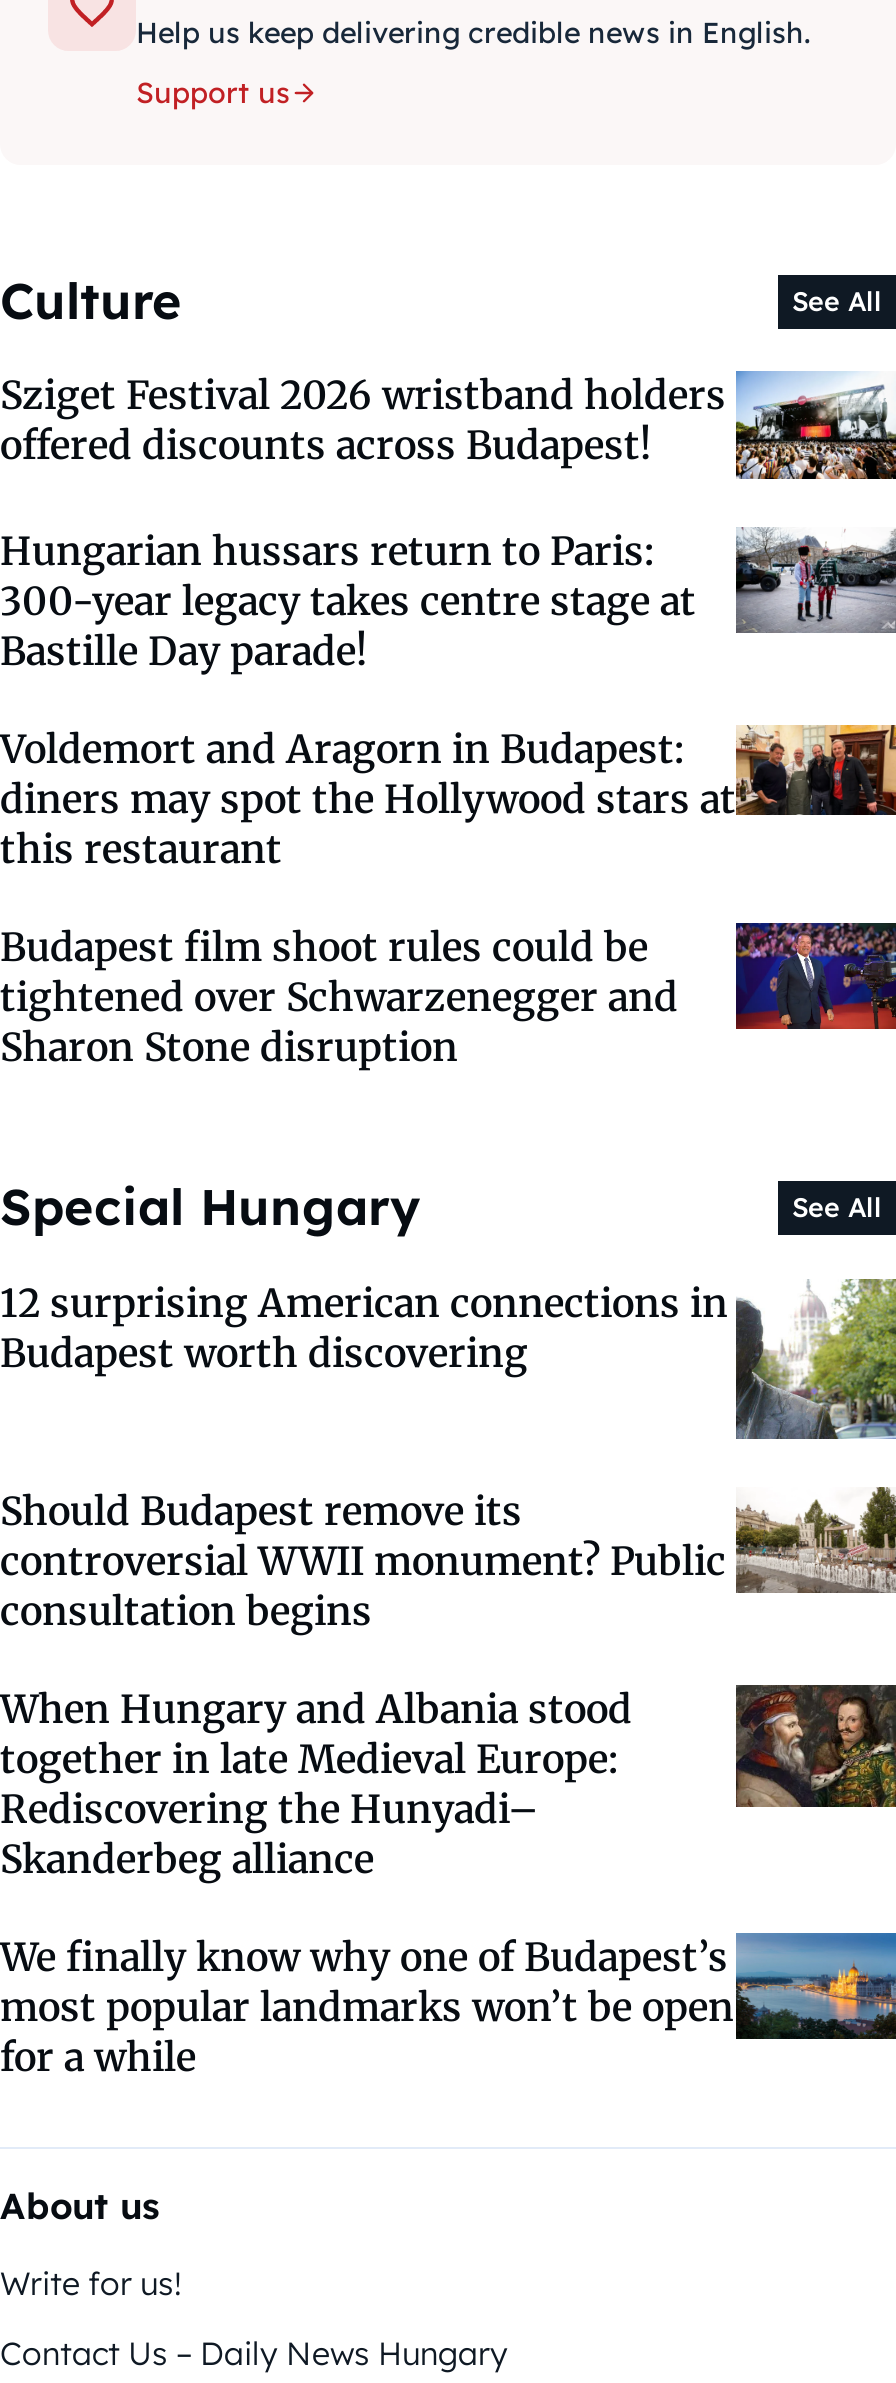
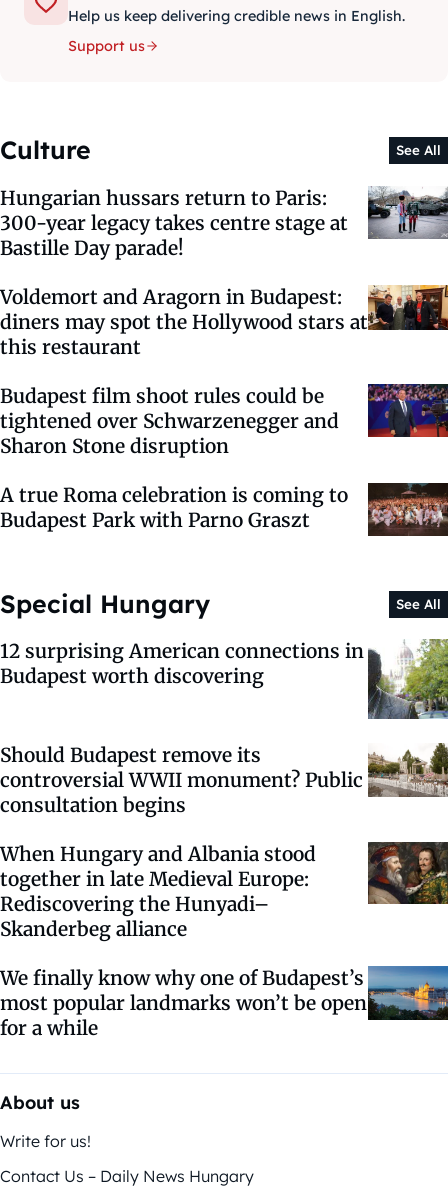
[0,370,890,480] [image] | Sziget Festival 2026 wristband holders | offered discounts across Budapest! -> none
moved [0,524,896,1070] -> [0,185,448,458]: [image] | Hungarian hussars return to Paris: | 300-year legacy takes centre stage at | ... | tightened over Schwarzenegger and | Sharon Stone disruption
none -> [0,482,445,537] [image] | A true Roma celebration is coming to | Budapest Park with Parno Graszt

